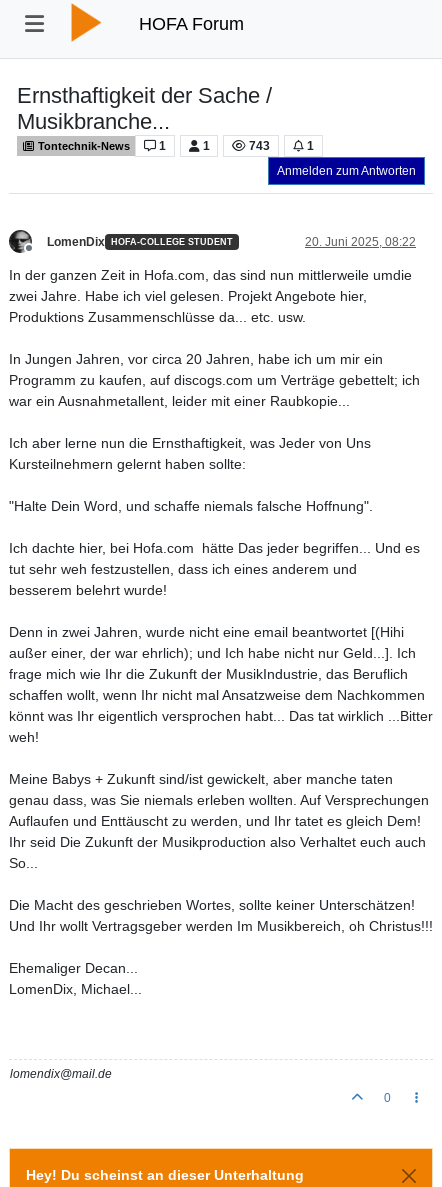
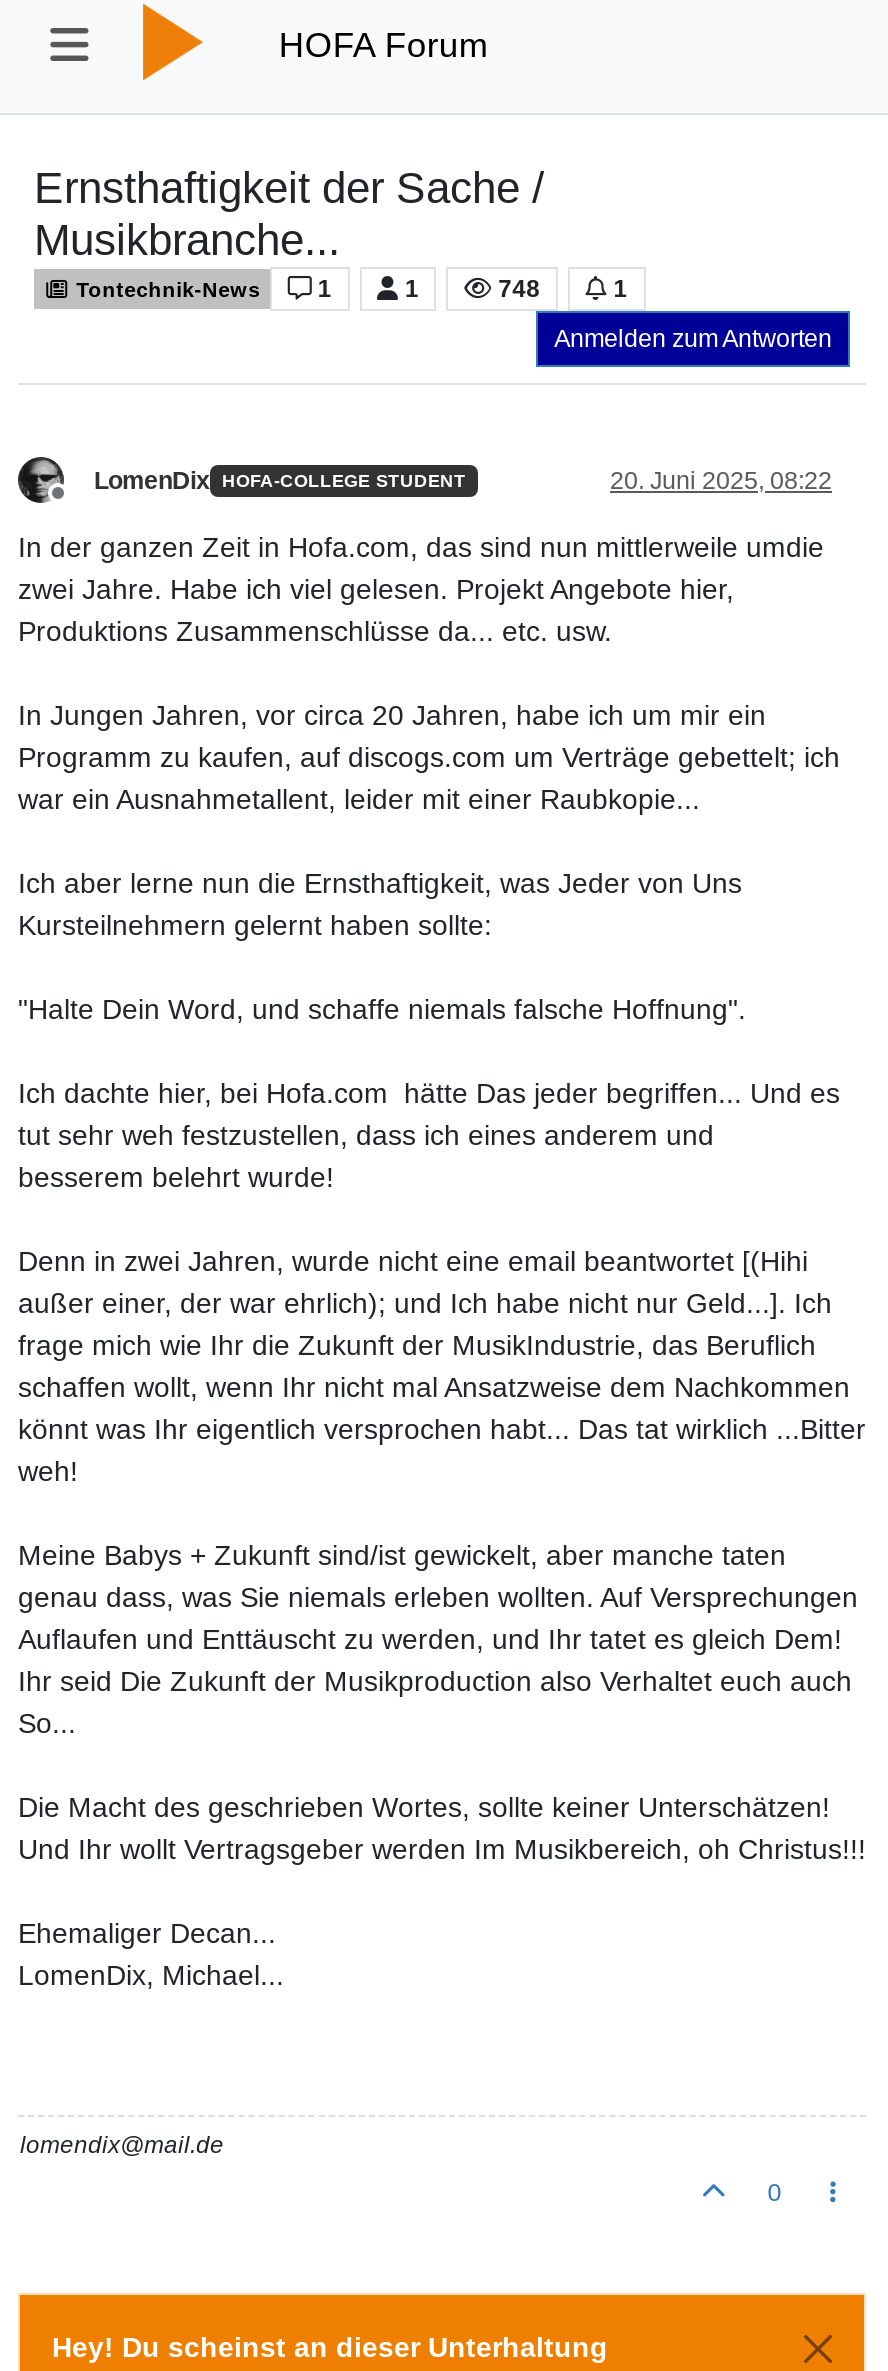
[249,139,270,153] 743 -> [498,275,540,303] 748

